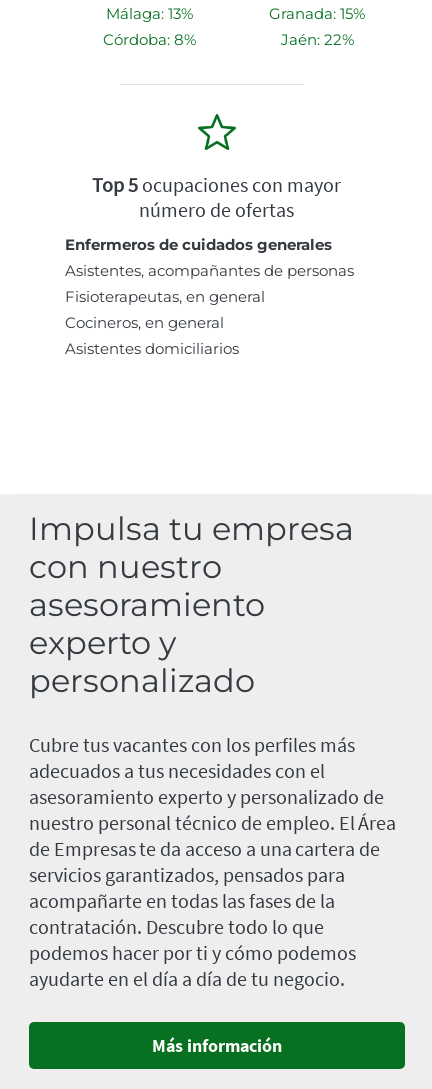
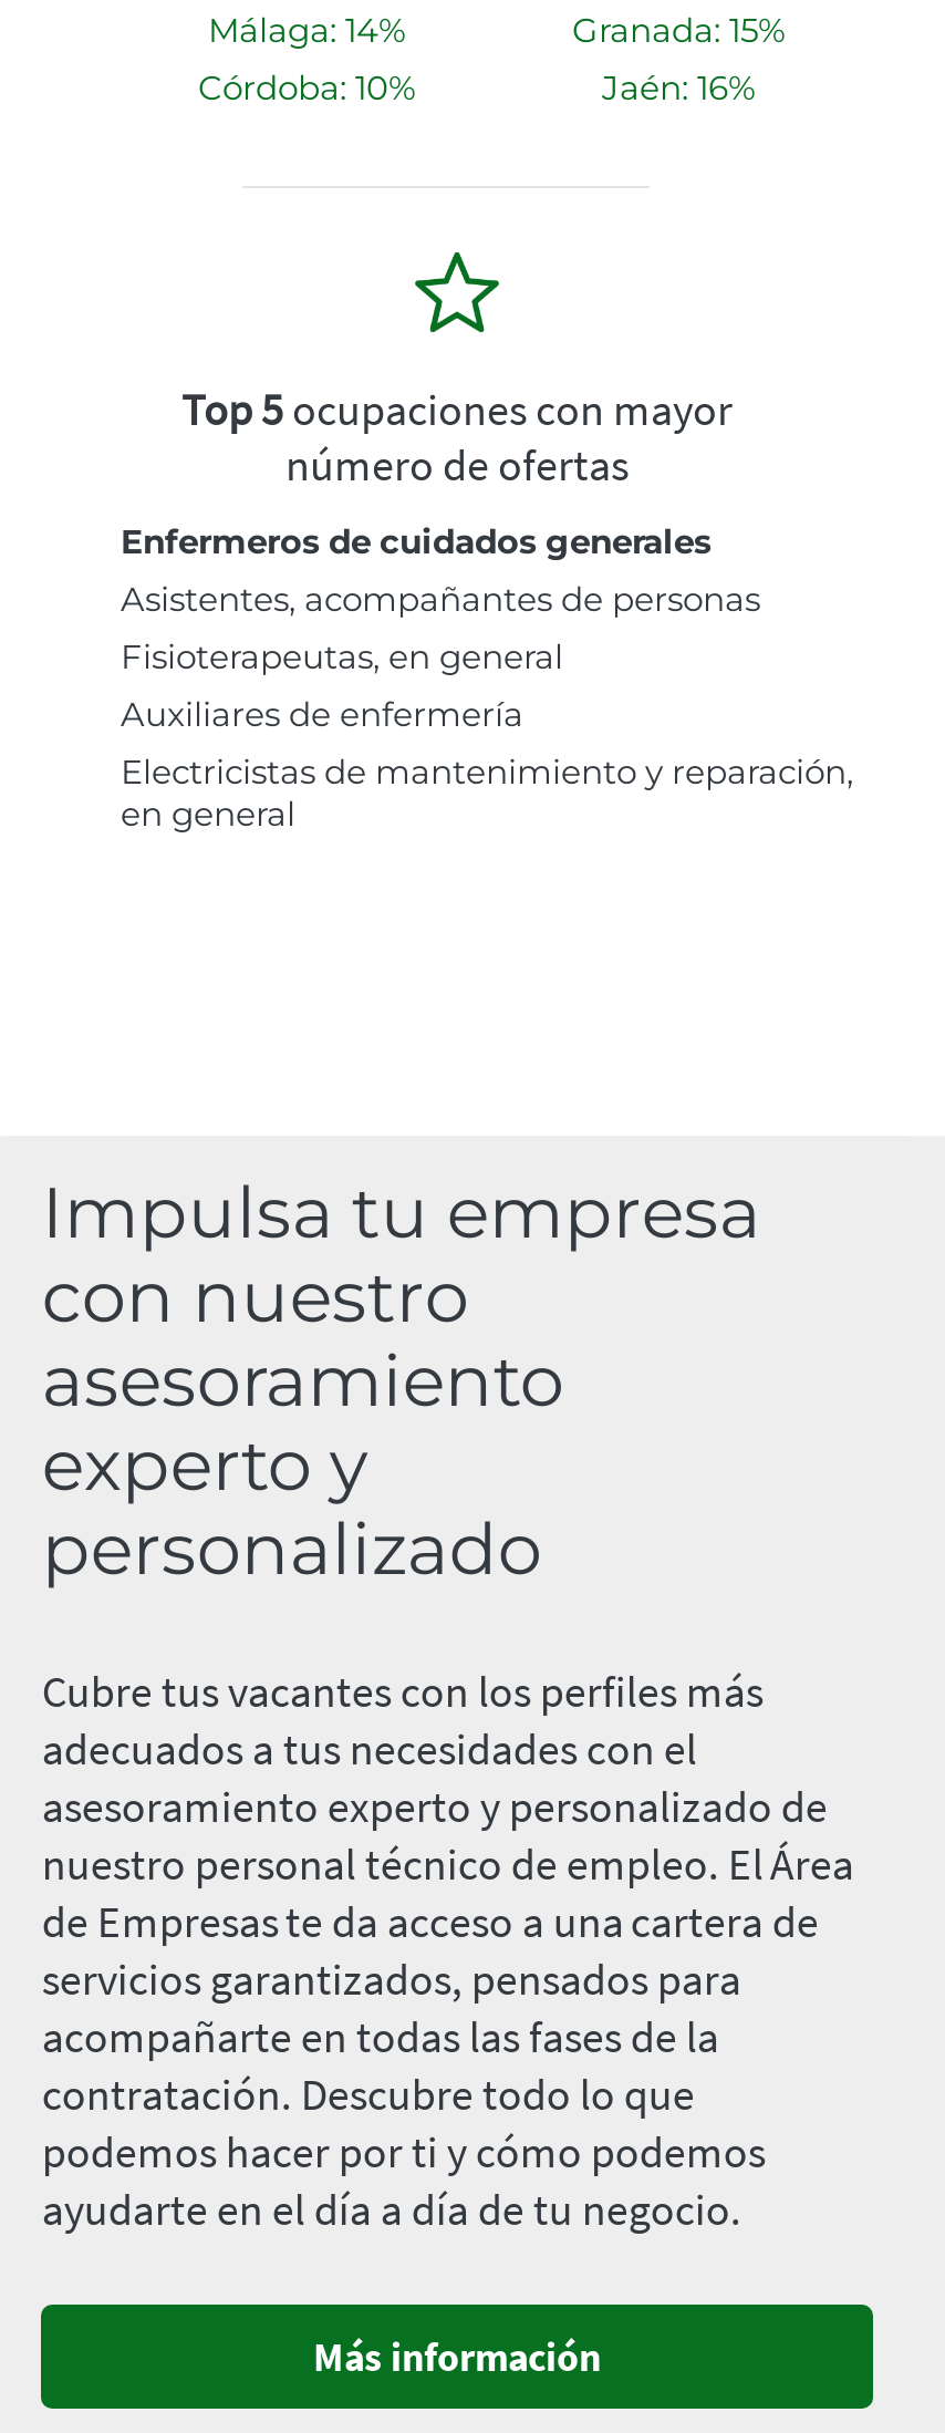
[105,4,192,23] Málaga: 13% -> [208,9,405,51] Málaga: 14%
[102,30,195,49] Córdoba: 8% -> [198,67,415,109] Córdoba: 10%
[280,30,353,49] Jaén: 22% -> [602,67,755,109] Jaén: 16%
[65,313,239,358] Cocineros, en general | Asistentes domiciliarios -> [121,693,853,835] Auxiliares de enfermería | Electricistas de mantenimiento y reparación, | en general

